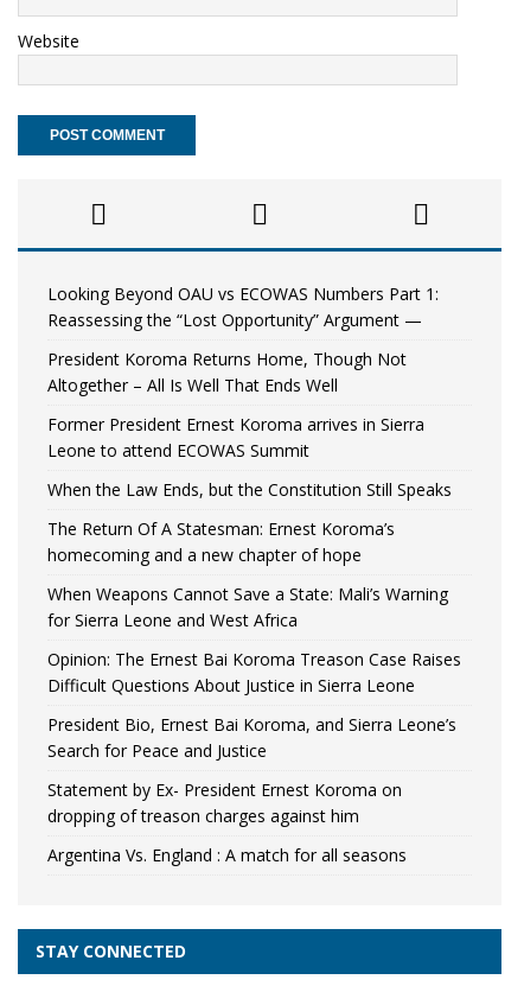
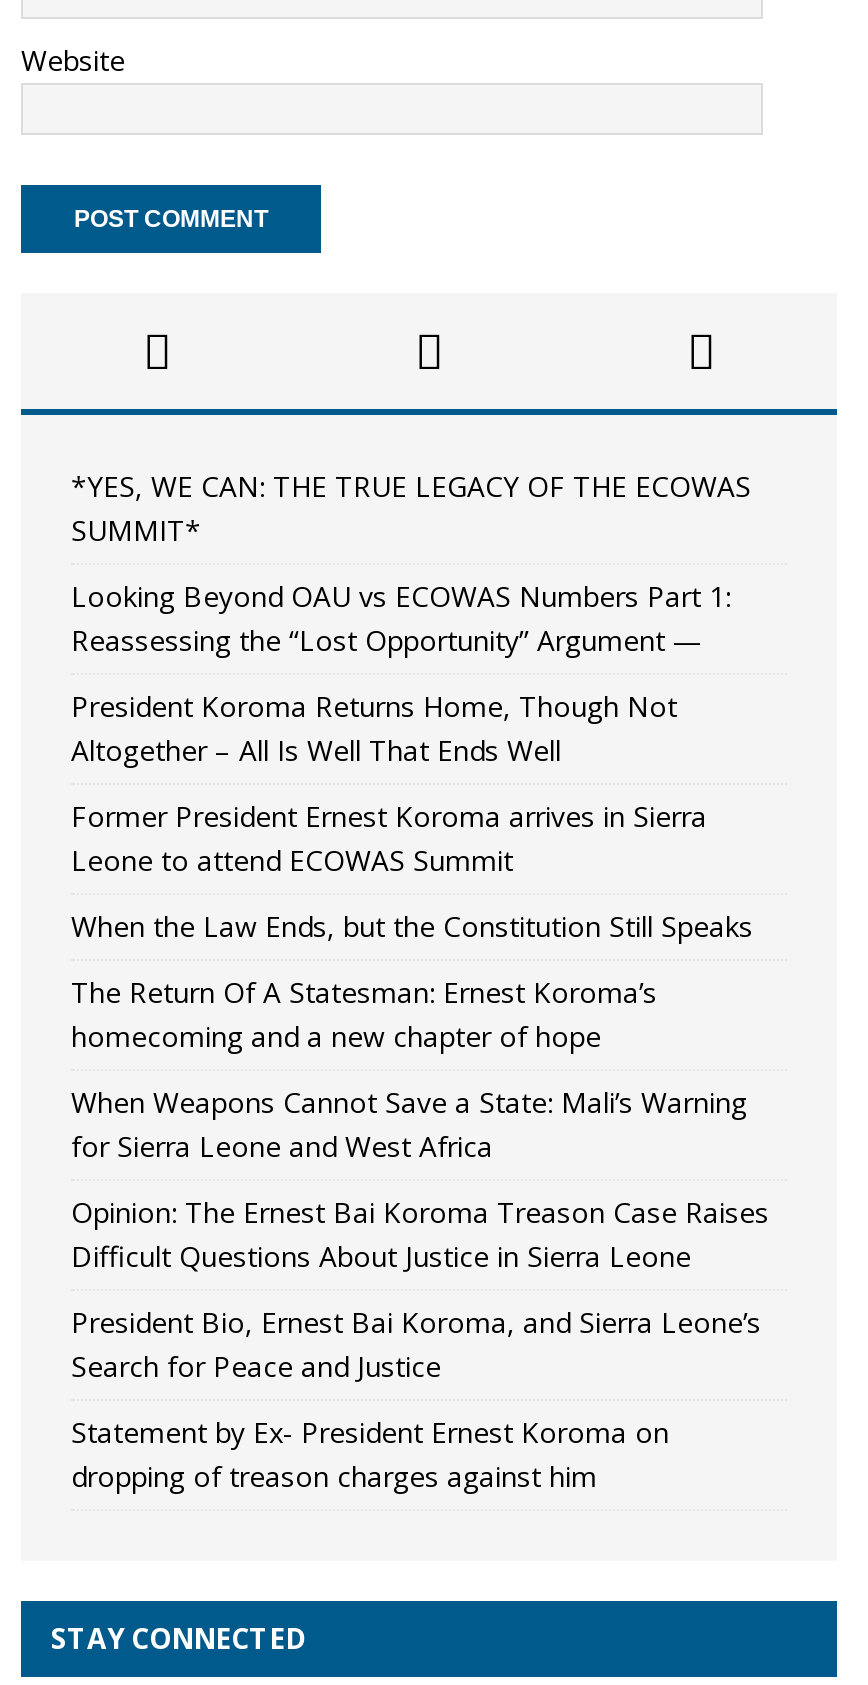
none -> [71,467,751,549] *YES, WE CAN: THE TRUE LEGACY OF THE ECOWAS | SUMMIT*
moved [47,282,461,827] -> [71,577,769,1495]: Looking Beyond OAU vs ECOWAS Numbers Part 1: | Reassessing the “Lost Opportunity” Argument — | President Koroma Returns Home, Though Not | ... | Statement by Ex- President Ernest Koroma on | dropping of treason charges against him
[47,844,407,866] Argentina Vs. England : A match for all seasons -> none

